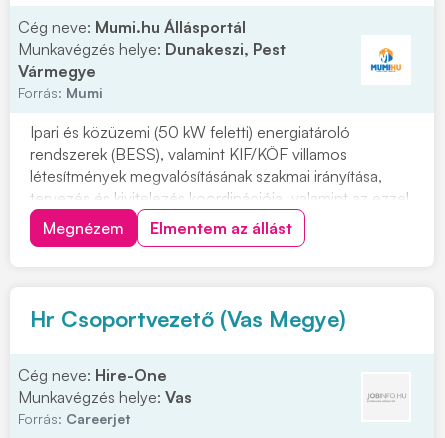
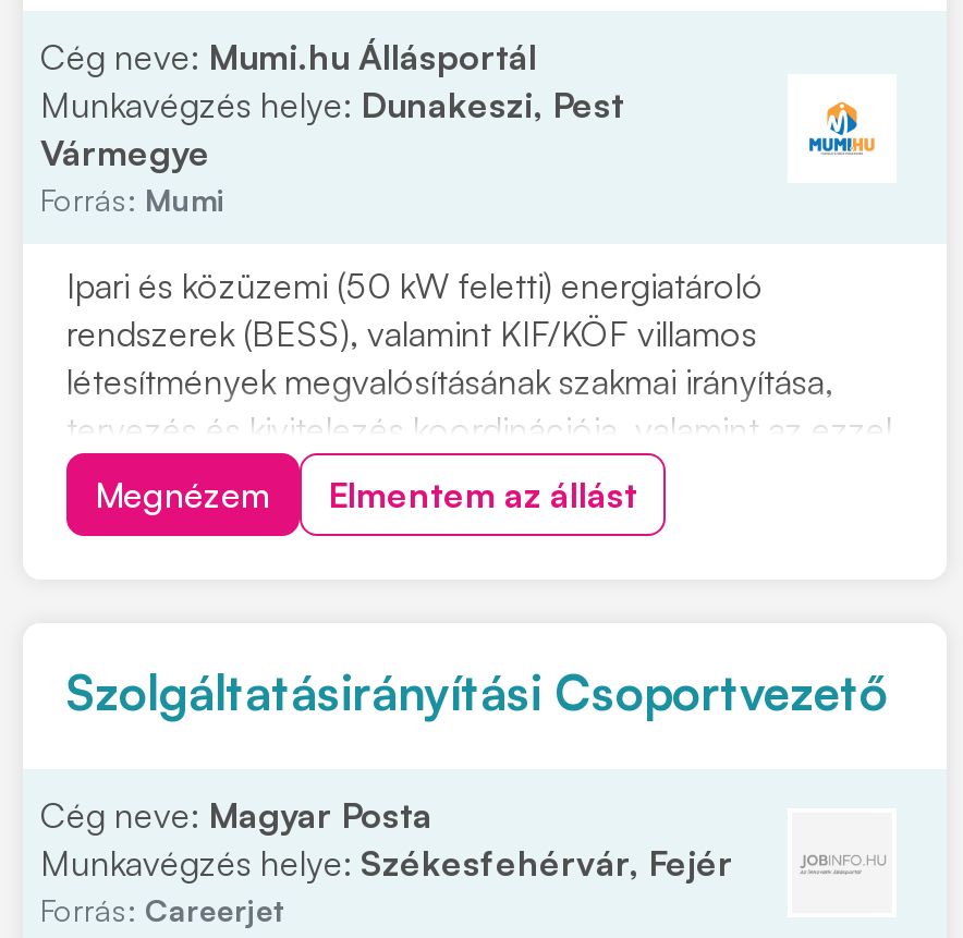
[30,305,346,332] Hr Csoportvezető (Vas Megye) -> [66,663,888,721] Szolgáltatásirányítási Csoportvezető
[18,365,192,407] Cég neve: Hire-One | Munkavégzés helye: Vas -> [40,793,733,885] Cég neve: Magyar Posta | Munkavégzés helye: Székesfehérvár, Fejér

